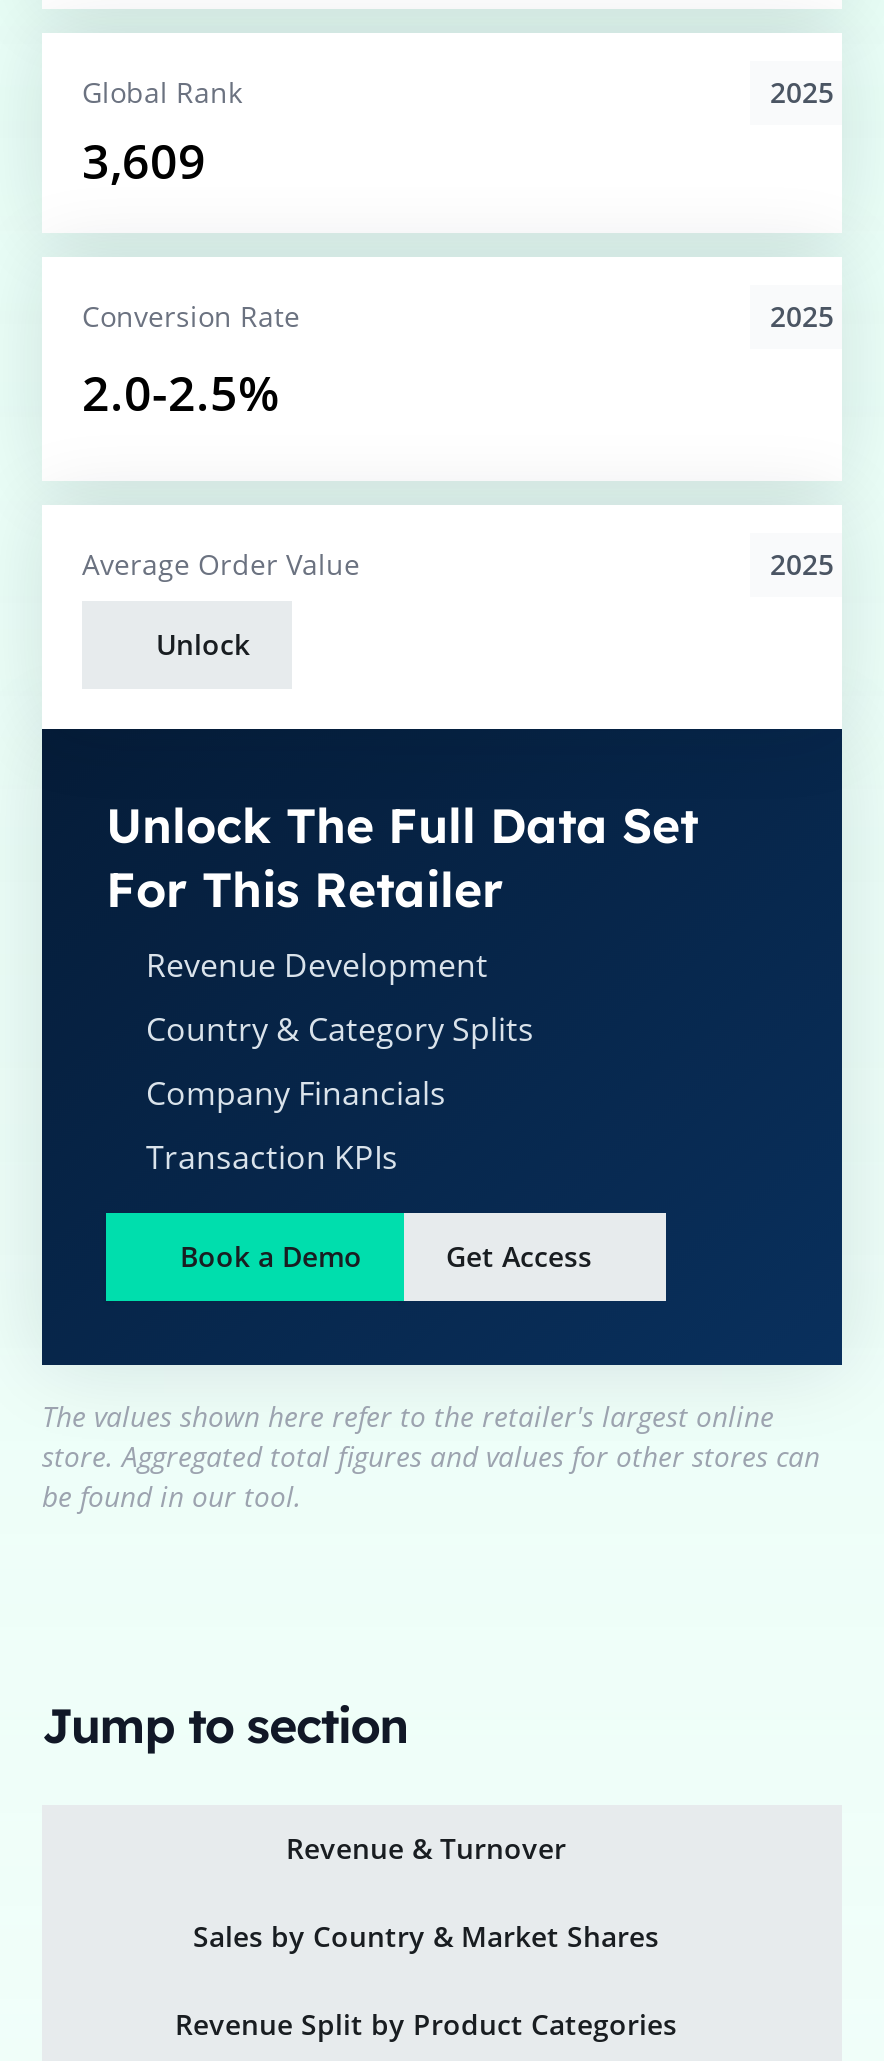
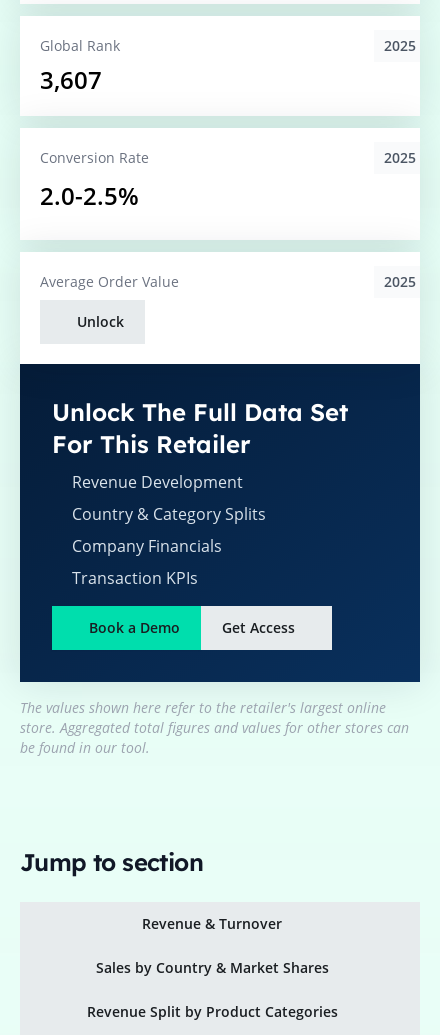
[82,127,206,193] 3,609 -> [40,63,102,96] 3,607

